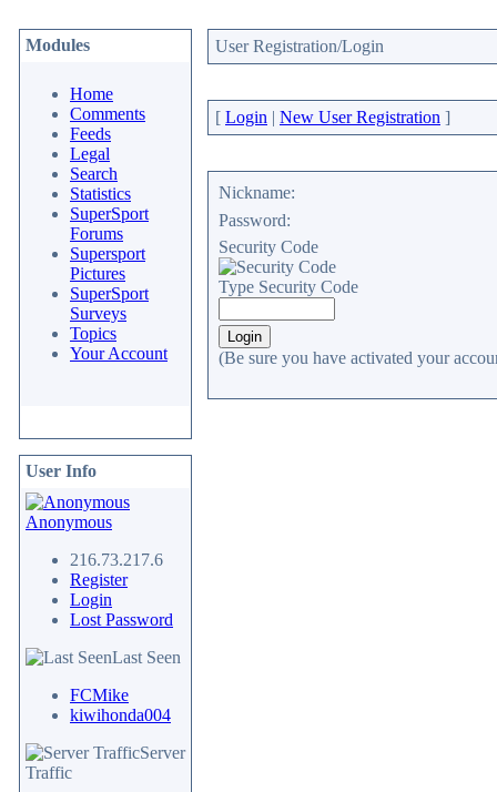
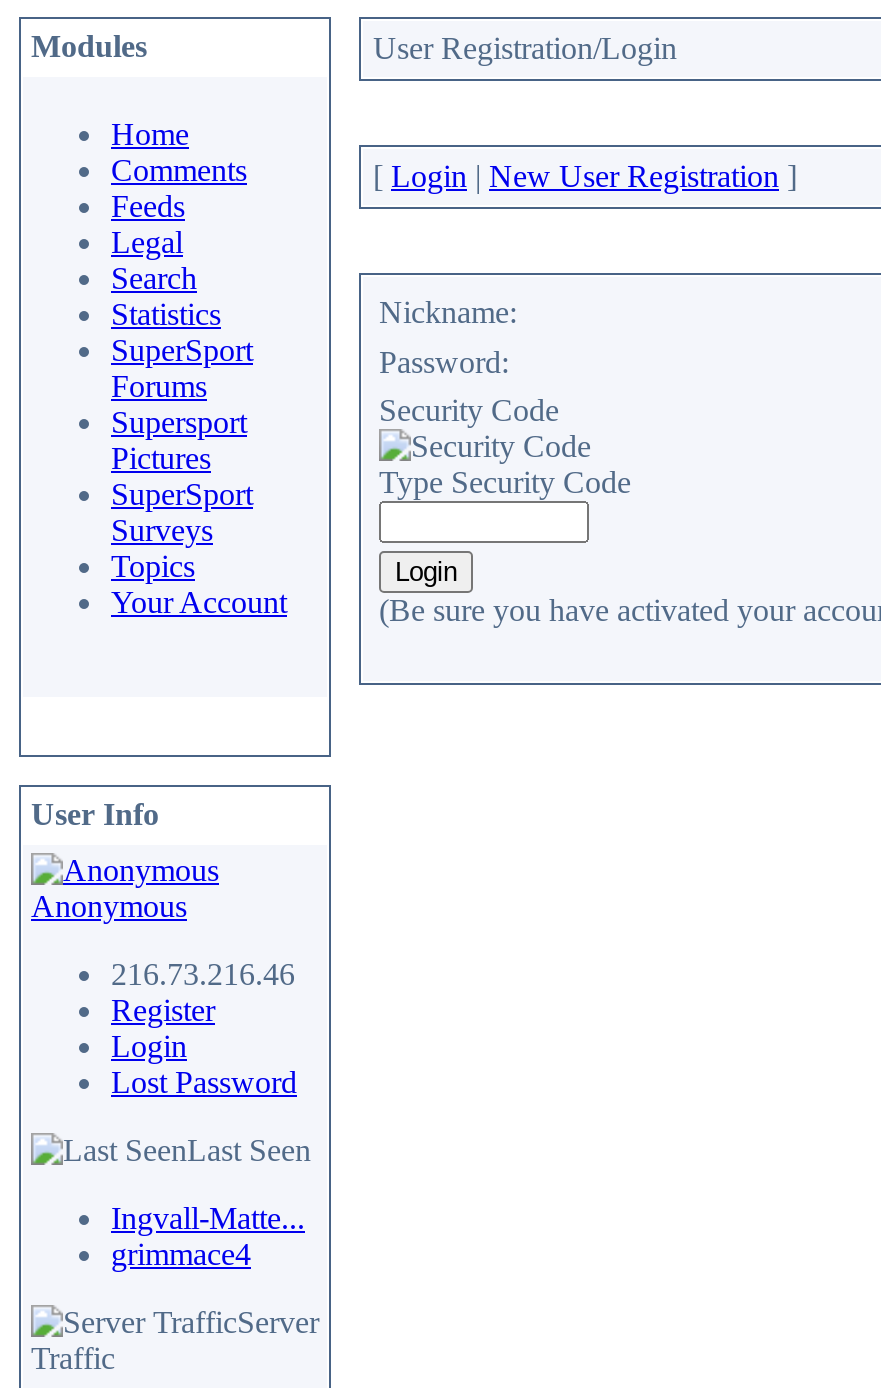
[70,550,163,569] 216.73.217.6 -> [111,957,295,991] 216.73.216.46
[70,686,171,724] FCMike | kiwihonda004 -> [111,1201,305,1271] Ingvall-Matte... | grimmace4

